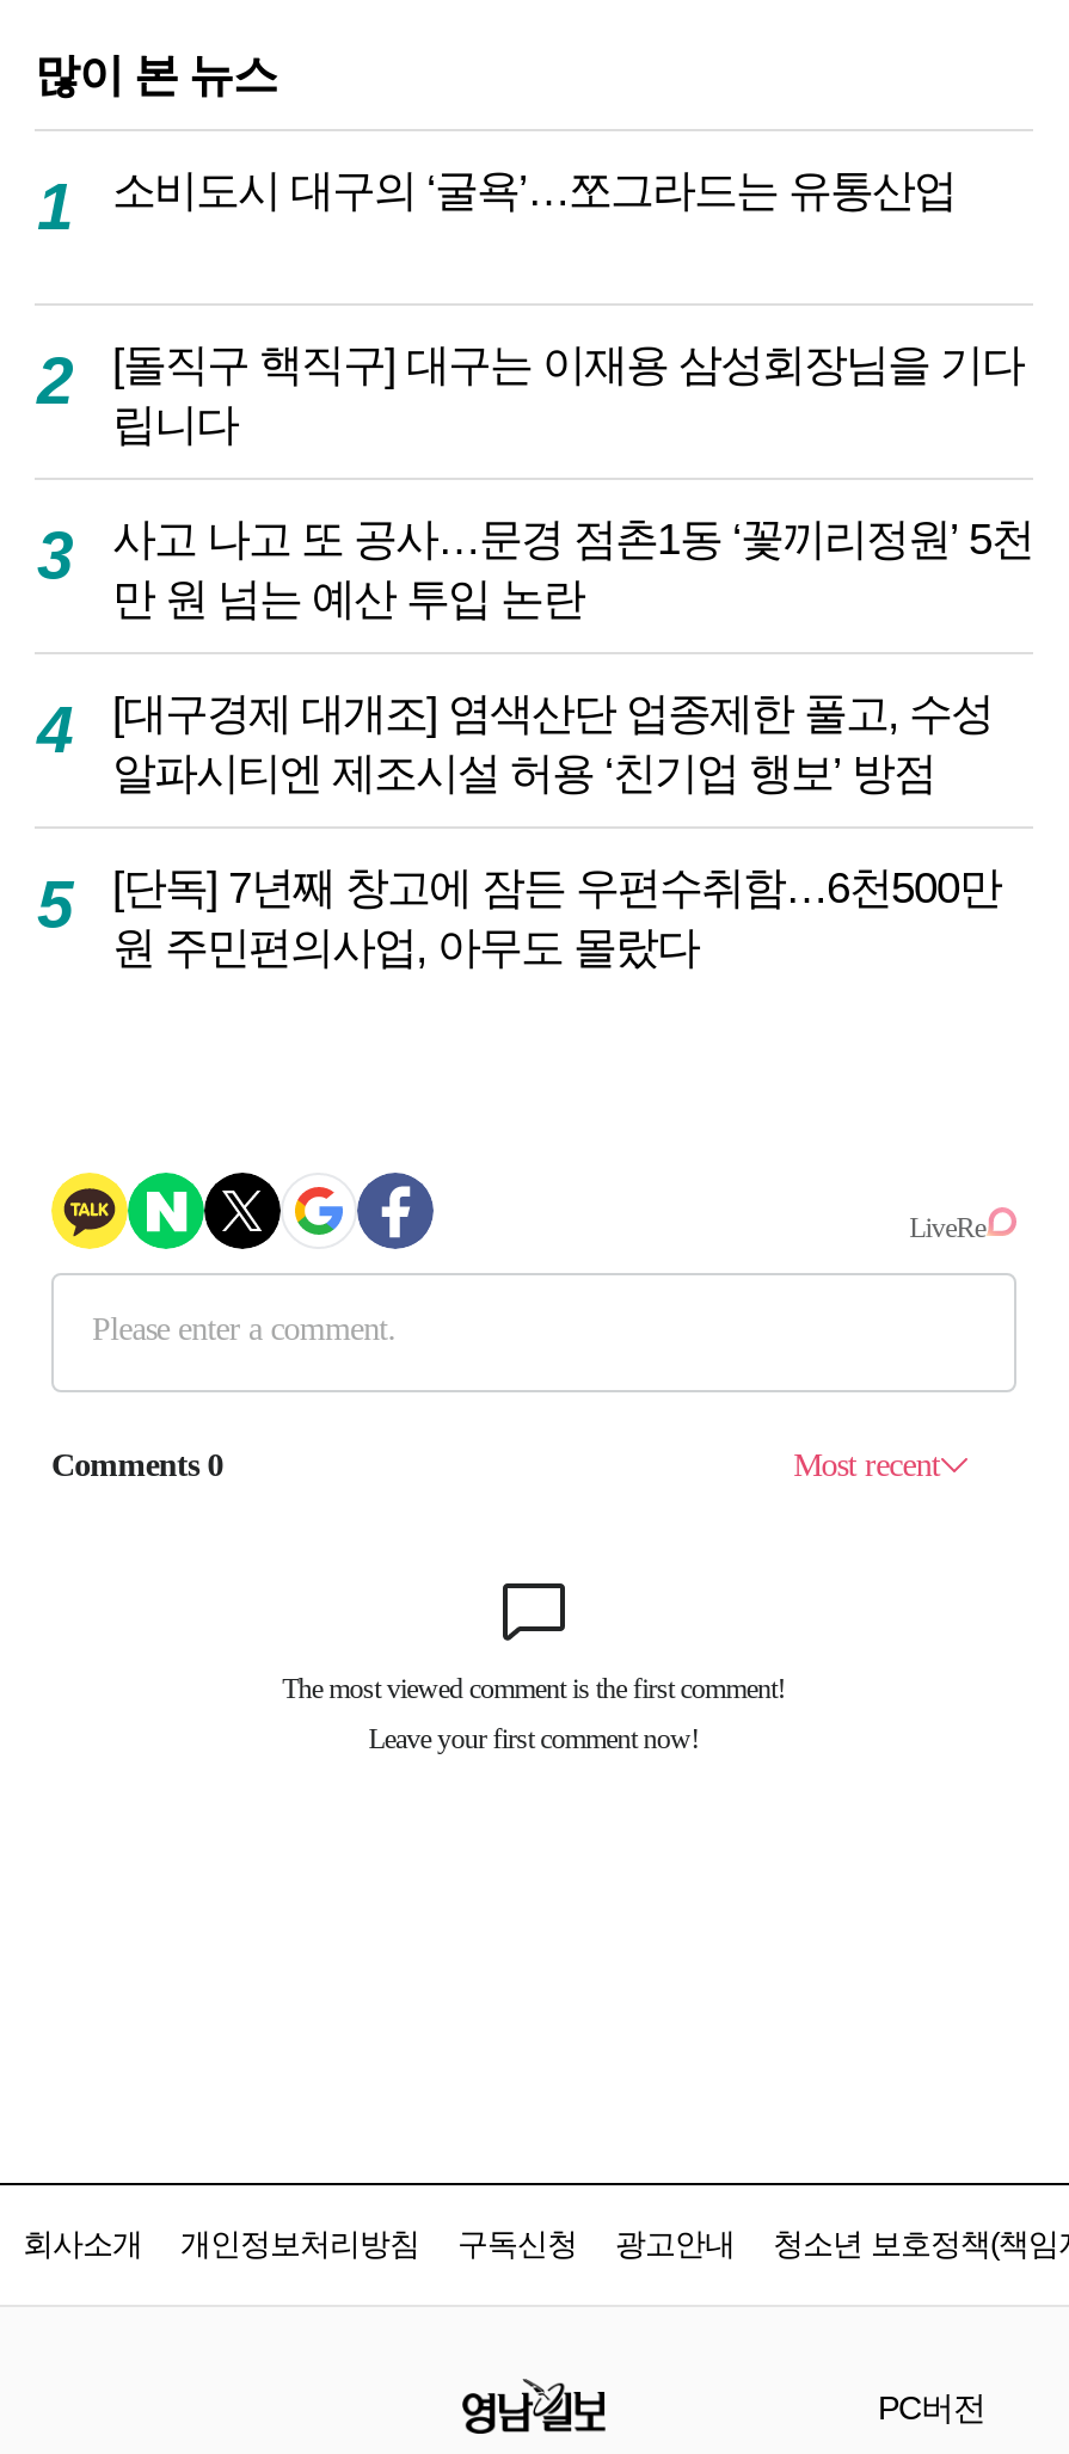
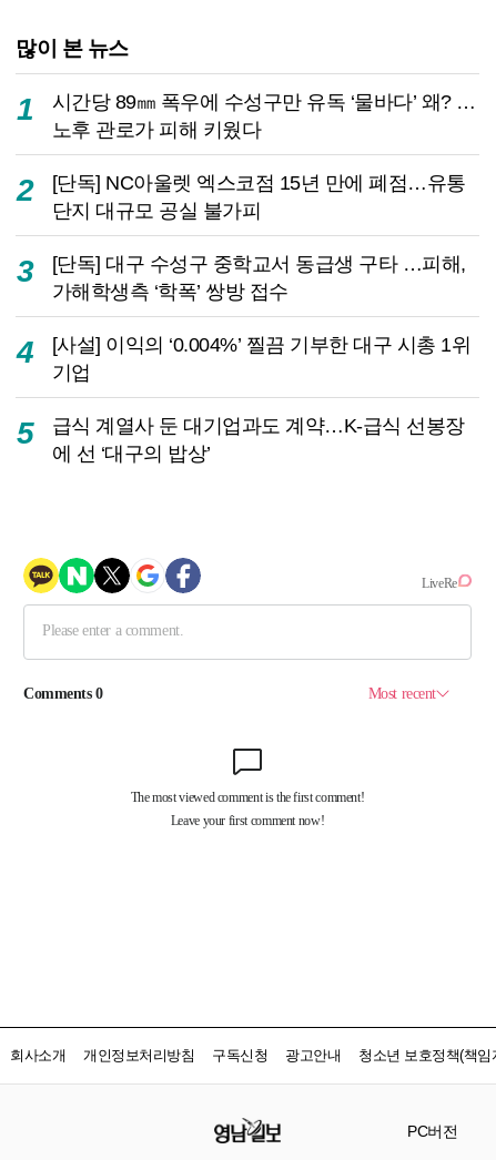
[112,166,956,216] 소비도시 대구의 ‘굴욕’…쪼그라드는 유통산업 -> [52,90,475,141] 시간당 89㎜ 폭우에 수성구만 유독 ‘물바다’ 왜? … | 노후 관로가 피해 키웠다
[112,340,1024,450] [돌직구 핵직구] 대구는 이재용 삼성회장님을 기다 | 립니다 -> [52,171,465,222] [단독] NC아울렛 엑스코점 15년 만에 폐점…유통 | 단지 대규모 공실 불가피
[112,515,1033,625] 사고 나고 또 공사…문경 점촌1동 ‘꽃끼리정원’ 5천 | 만 원 넘는 예산 투입 논란 -> [52,252,465,303] [단독] 대구 수성구 중학교서 동급생 구타 …피해, | 가해학생측 ‘학폭’ 쌍방 접수
[112,689,993,799] [대구경제 대개조] 염색산단 업종제한 풀고, 수성 | 알파시티엔 제조시설 허용 ‘친기업 행보’ 방점 -> [52,333,470,384] [사설] 이익의 ‘0.004%’ 찔끔 기부한 대구 시총 1위 | 기업
[112,863,1001,973] [단독] 7년째 창고에 잠든 우편수취함…6천500만 | 원 주민편의사업, 아무도 몰랐다 -> [52,414,464,465] 급식 계열사 둔 대기업과도 계약…K-급식 선봉장 | 에 선 ‘대구의 밥상’

